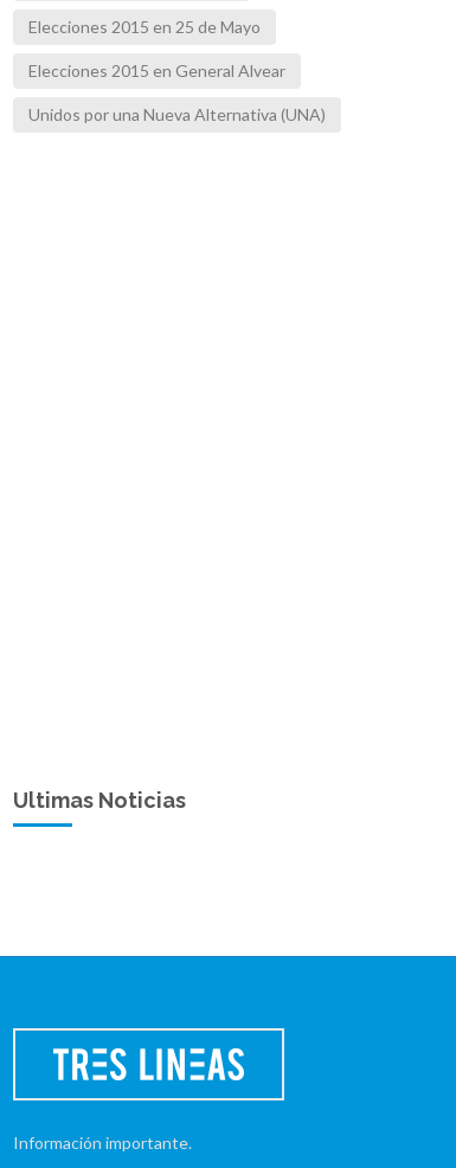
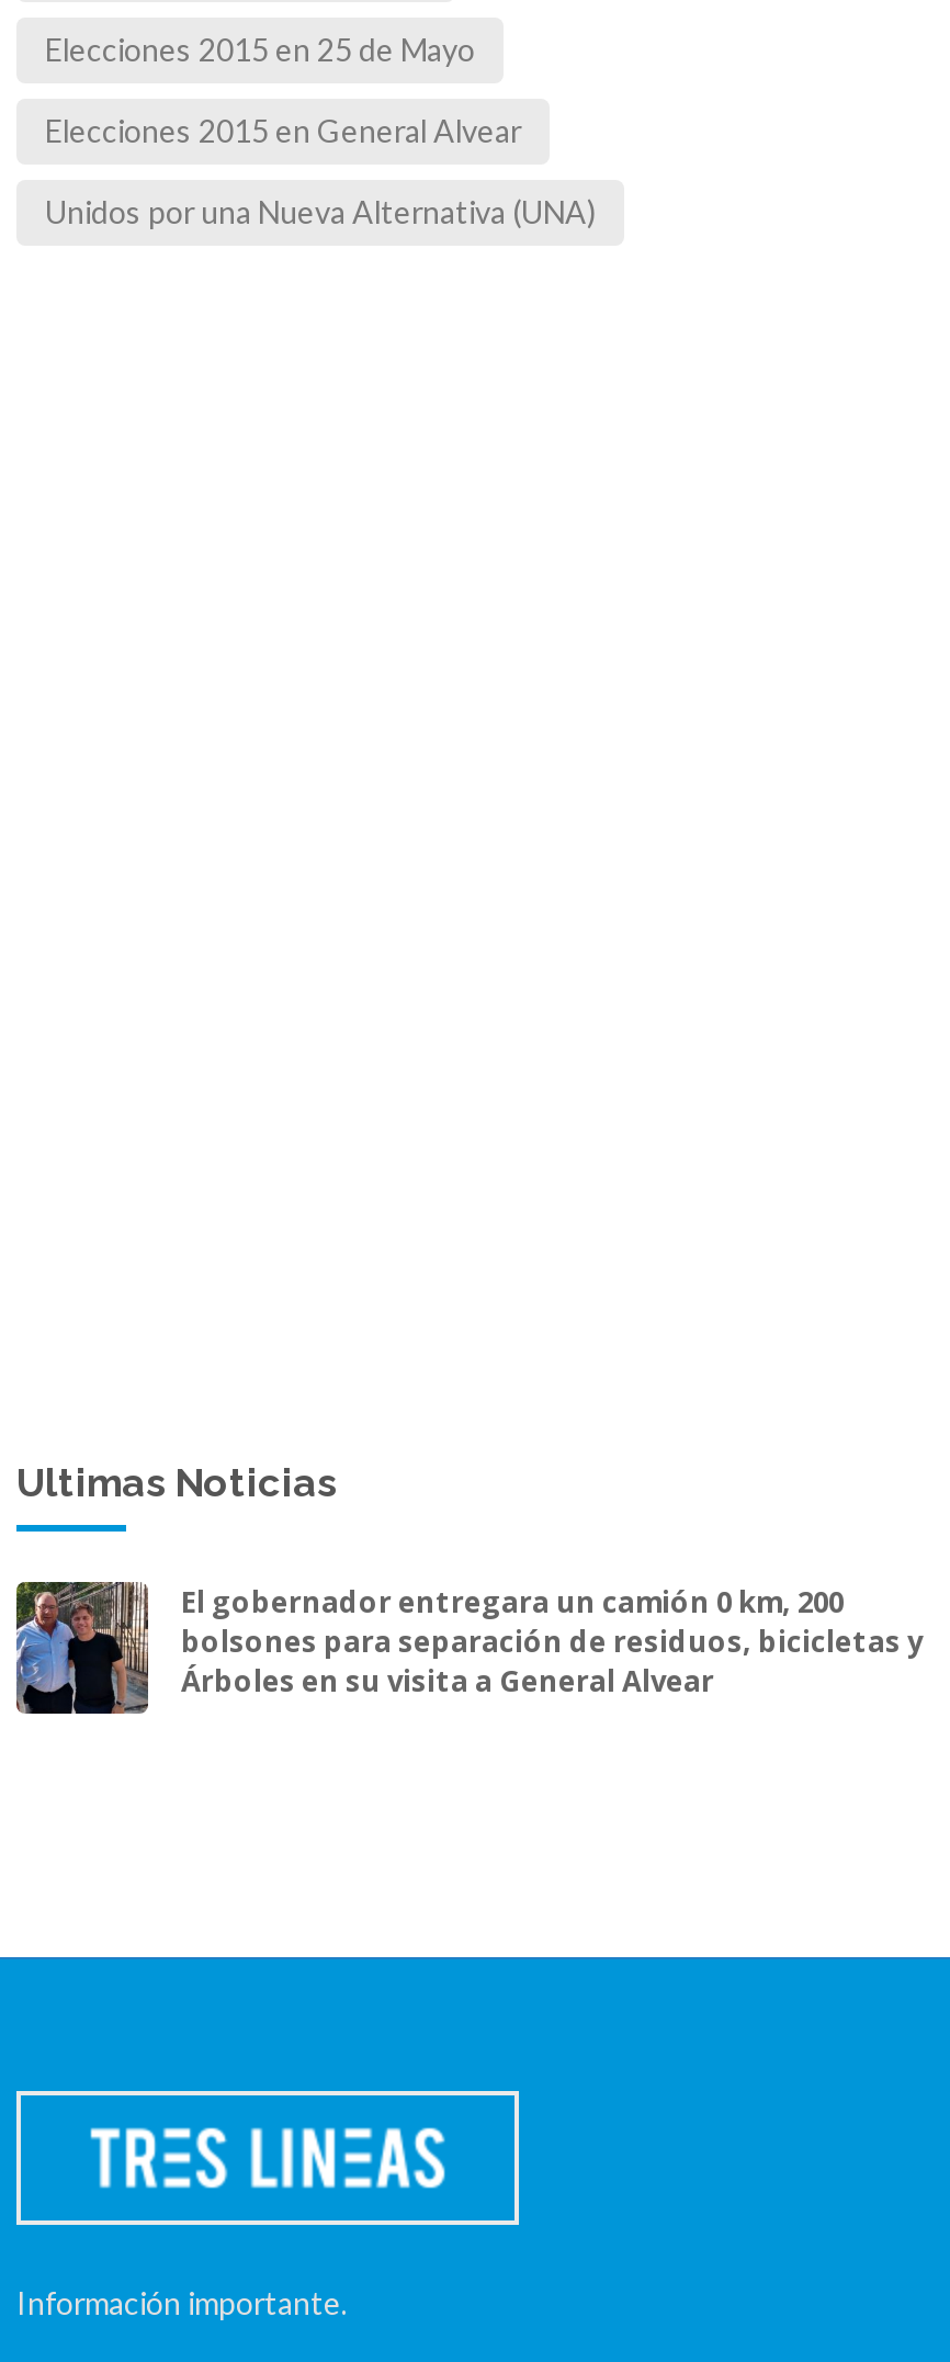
none -> [14,1580,923,1716] [image] | El gobernador entregara un camión 0 km, 200 | bolsones para separación de residuos, bicicletas y | Árboles en su visita a General Alvear

